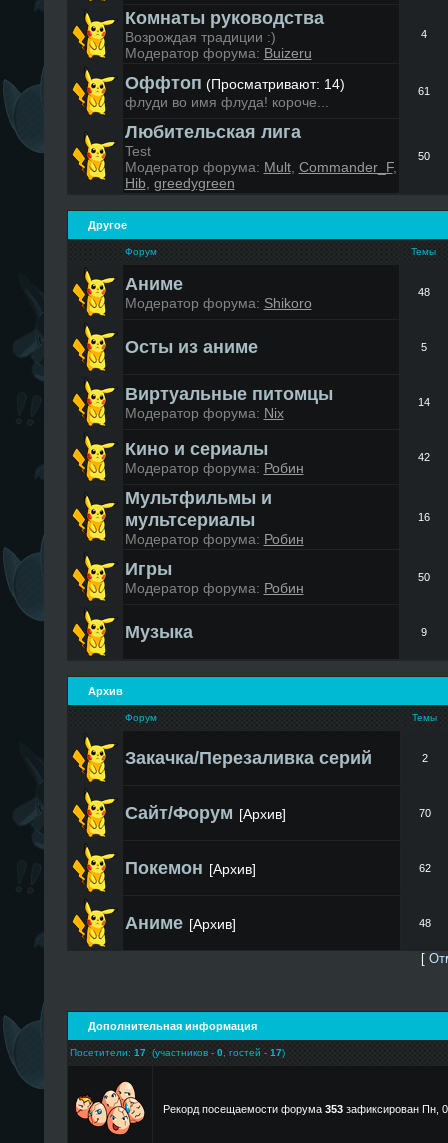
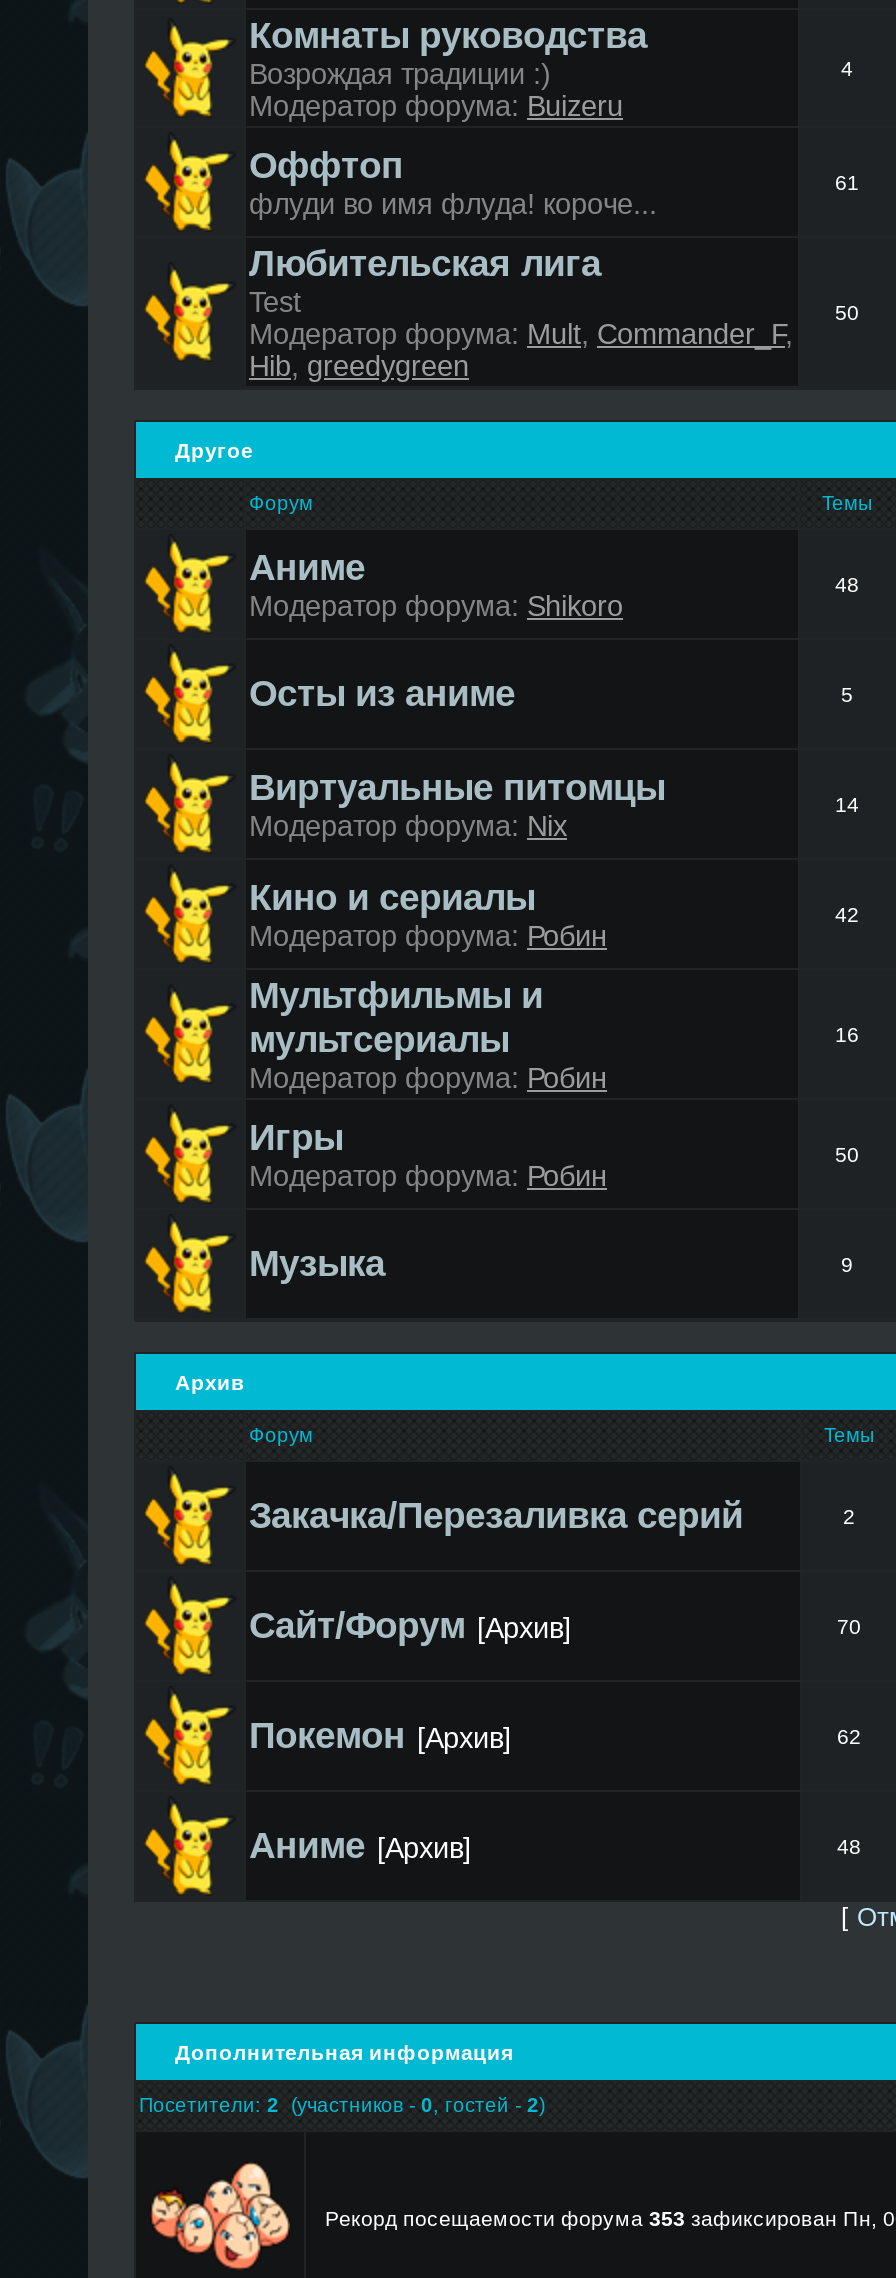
[124,72,344,93] Оффтоп (Просматривают: 14) -> [249,144,403,186] Оффтоп
[69,1047,284,1058] Посетители: 17 (участников - 0, гостей - 17) -> [139,2094,545,2116] Посетители: 2 (участников - 0, гостей - 2)

